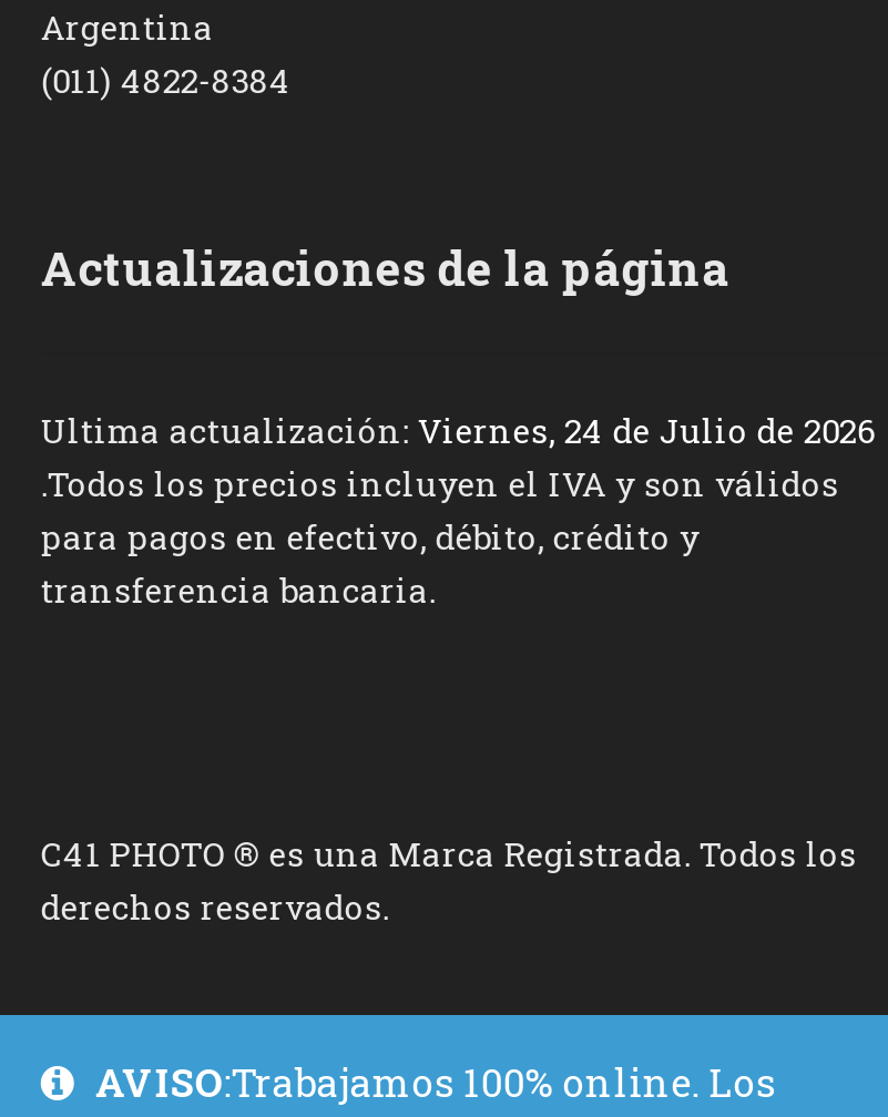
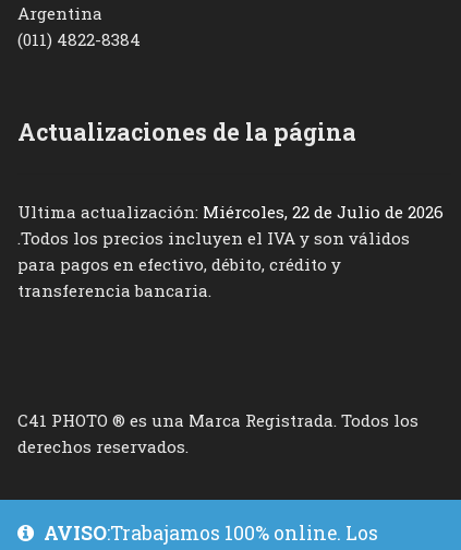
[41,407,877,452] Ultima actualización: Viernes, 24 de Julio de 2026 -> [17,201,443,222] Ultima actualización: Miércoles, 22 de Julio de 2026

